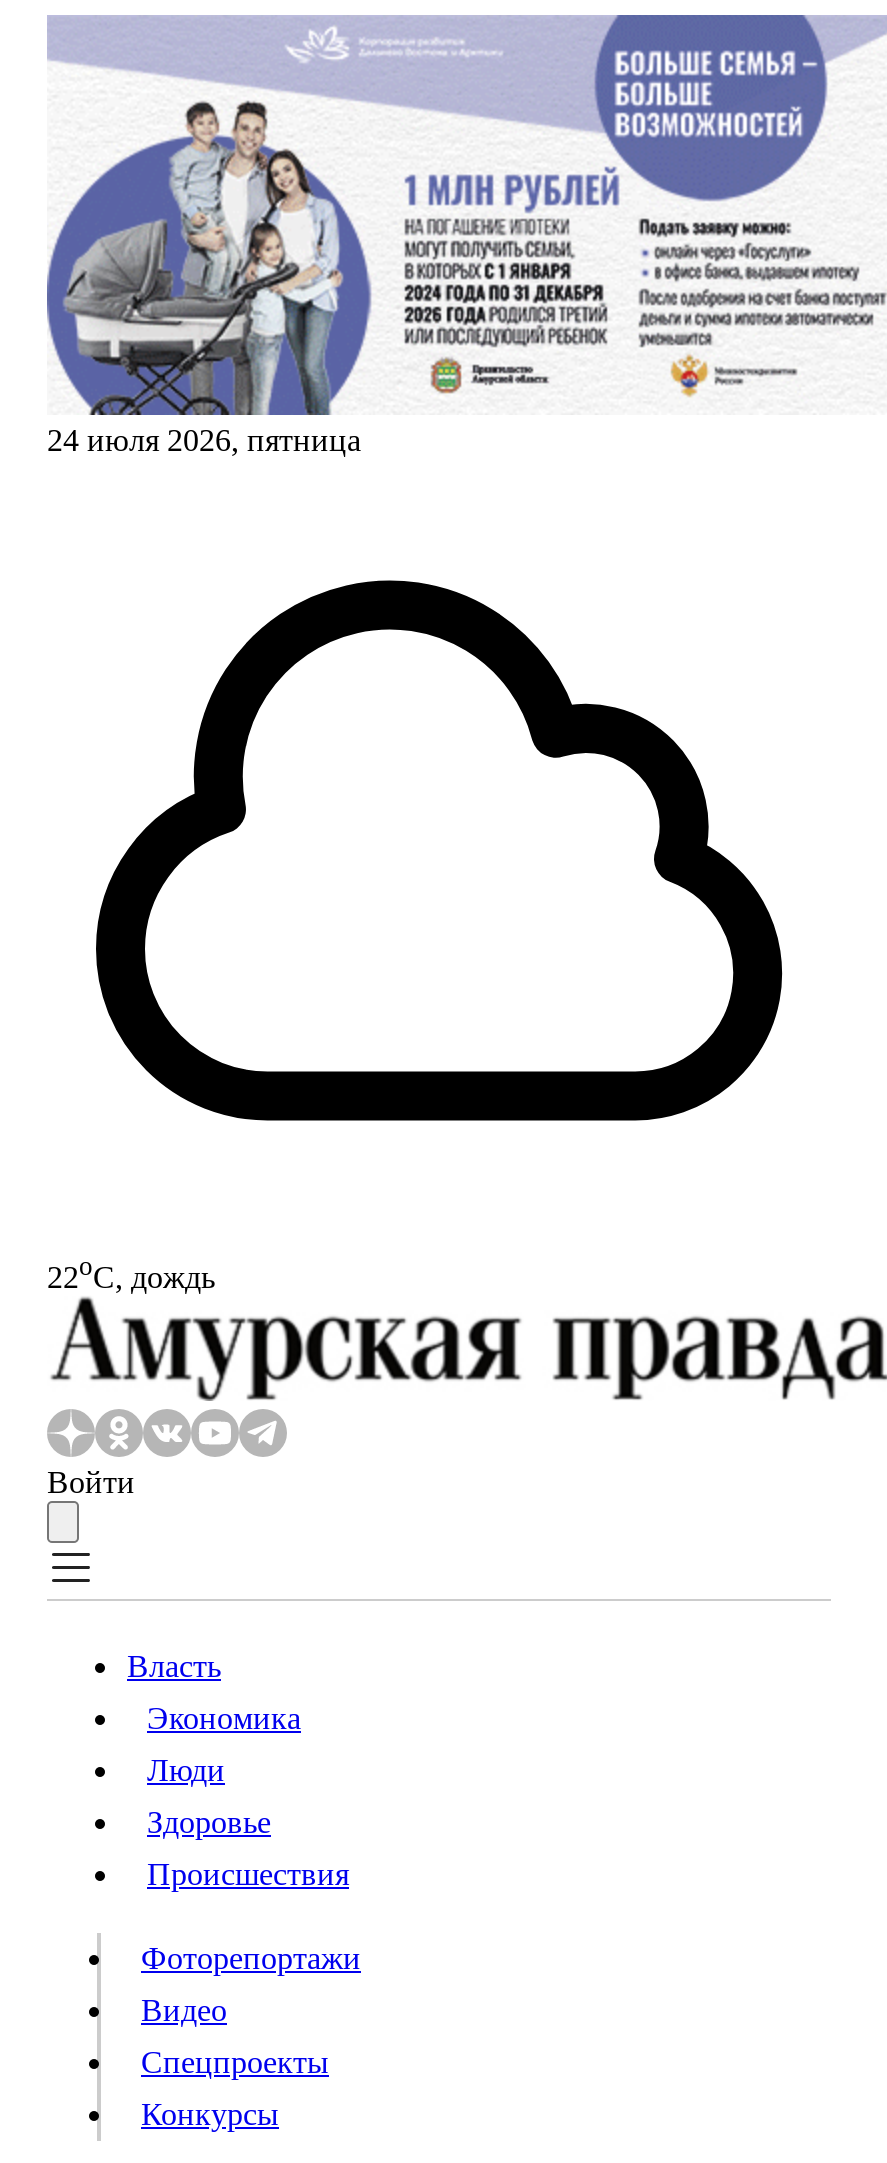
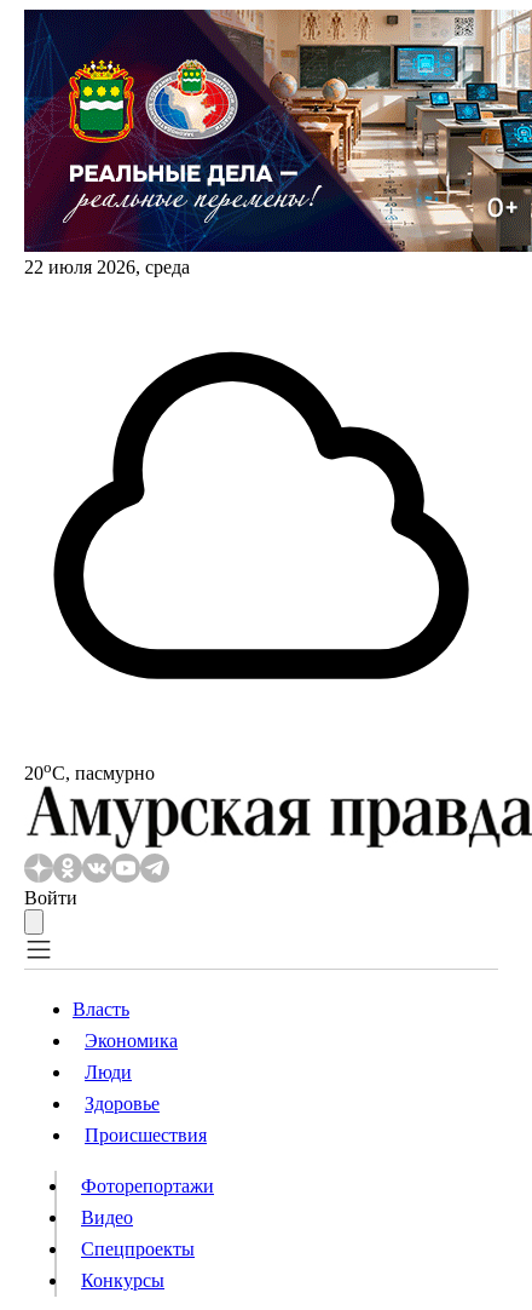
[45,13,881,457] [image] | 24 июля 2026, пятница -> [23,8,528,277] [image] | 22 июля 2026, среда
[47,1251,215,1294] 22oС, дождь -> [24,758,155,784] 20oС, пасмурно

